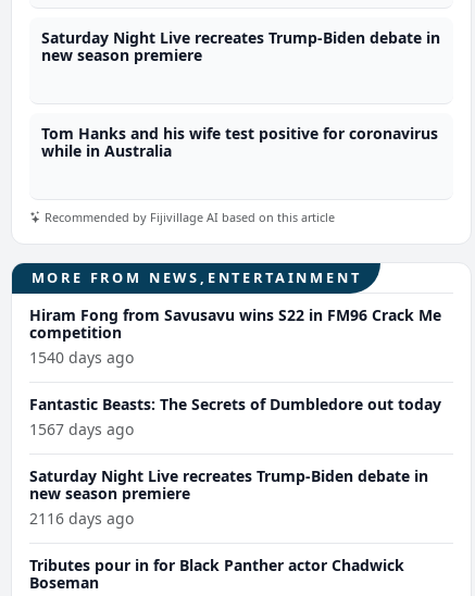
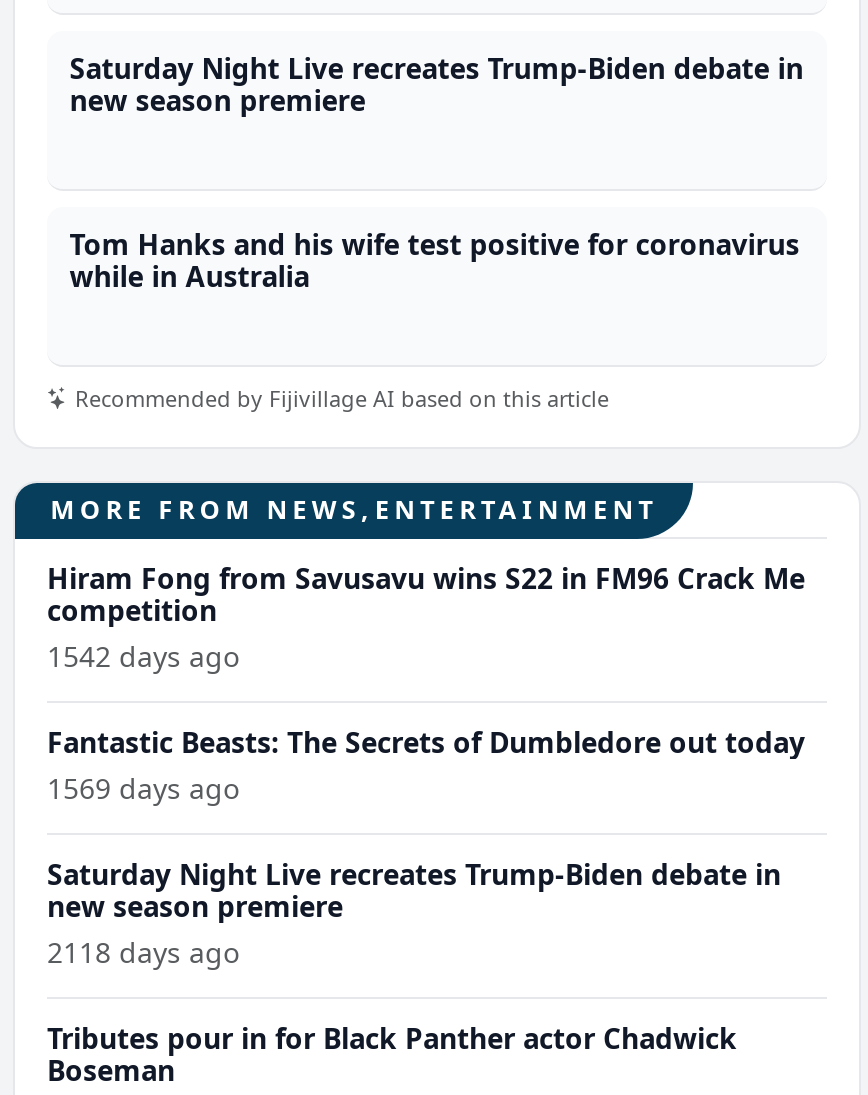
[29,347,134,368] 1540 days ago -> [47,637,239,675] 1542 days ago
[29,419,134,439] 1567 days ago -> [47,769,239,807] 1569 days ago
[29,508,134,529] 2116 days ago -> [47,933,239,971] 2118 days ago

